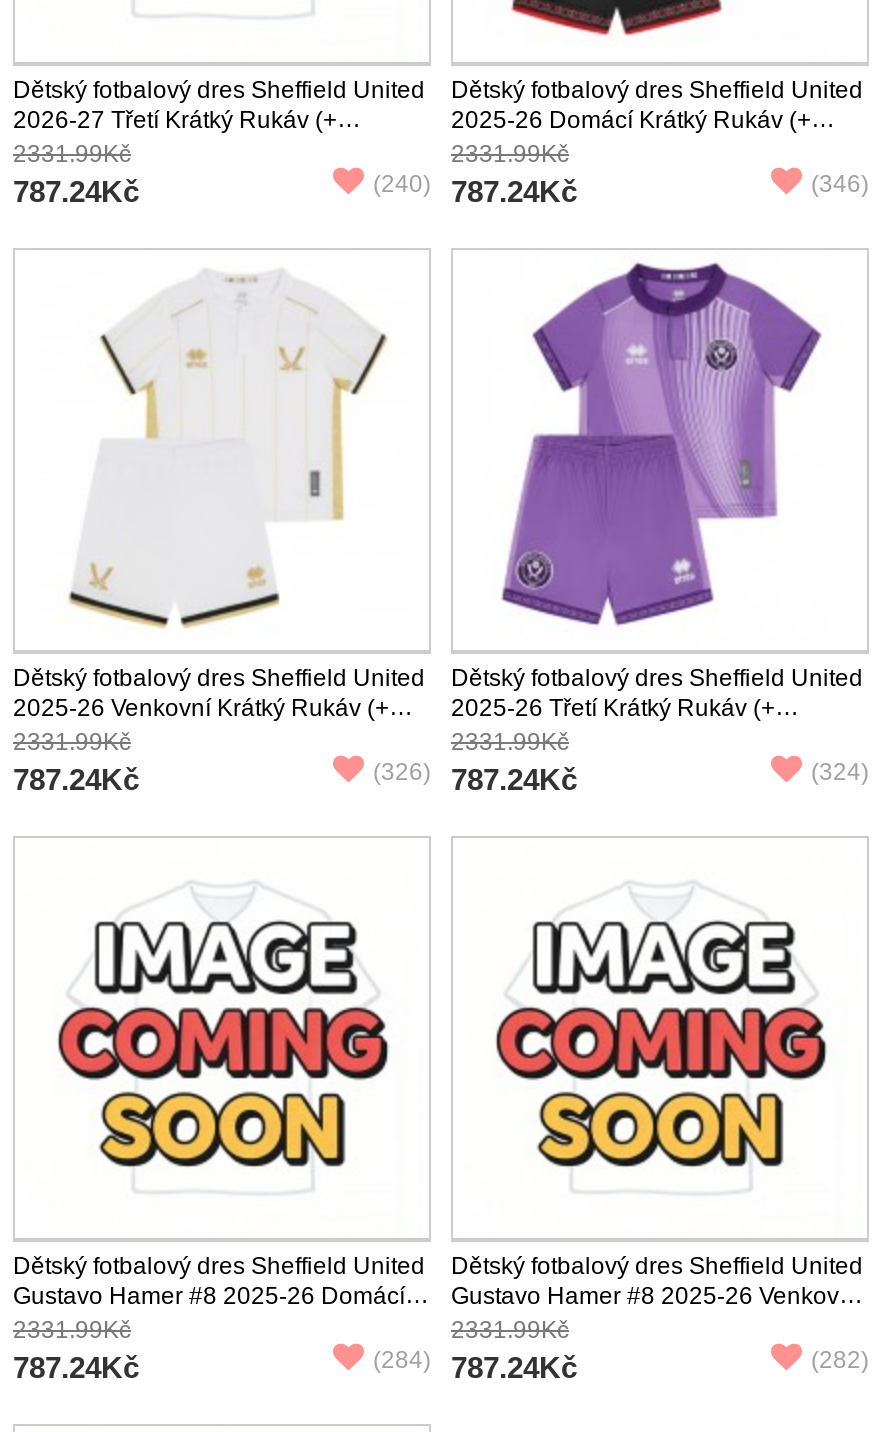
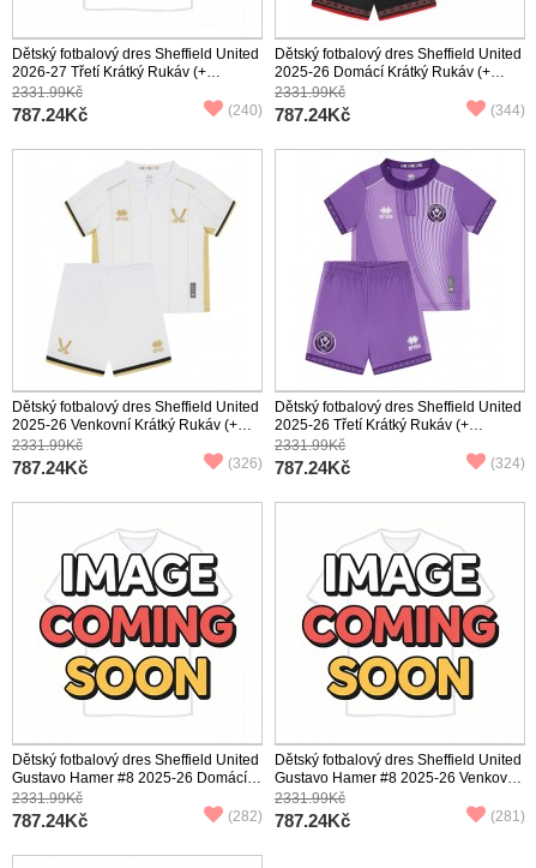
[811,169,869,197] (346) -> [490,101,525,118] (344)
[373,1345,577,1383] (284) 787.24Kč -> [228,807,350,830] (282) 787.24Kč
[811,1345,869,1373] (282) -> [490,807,525,824] (281)

